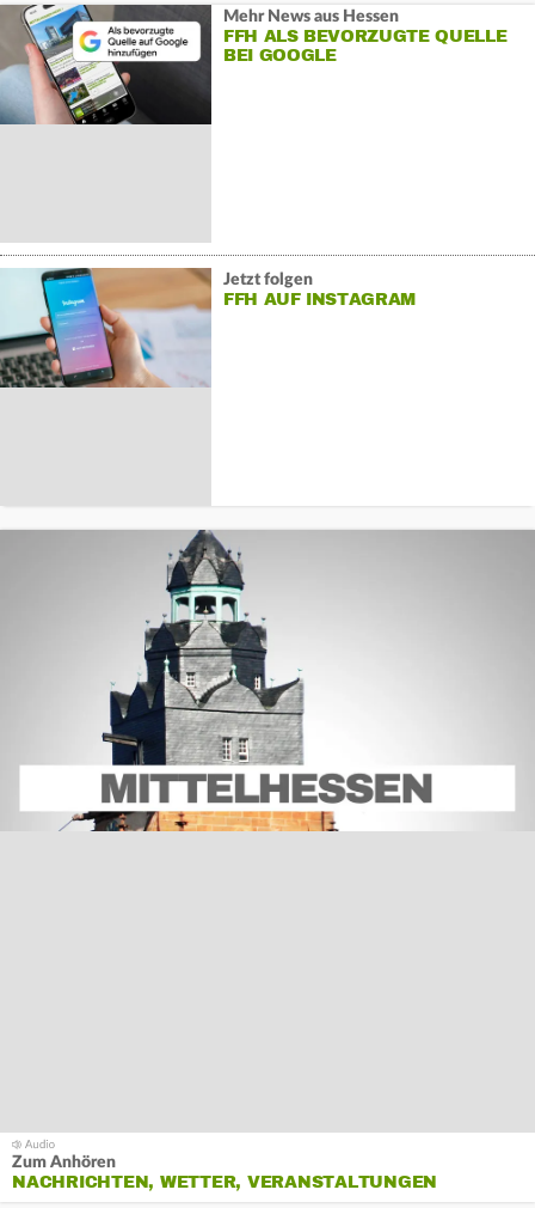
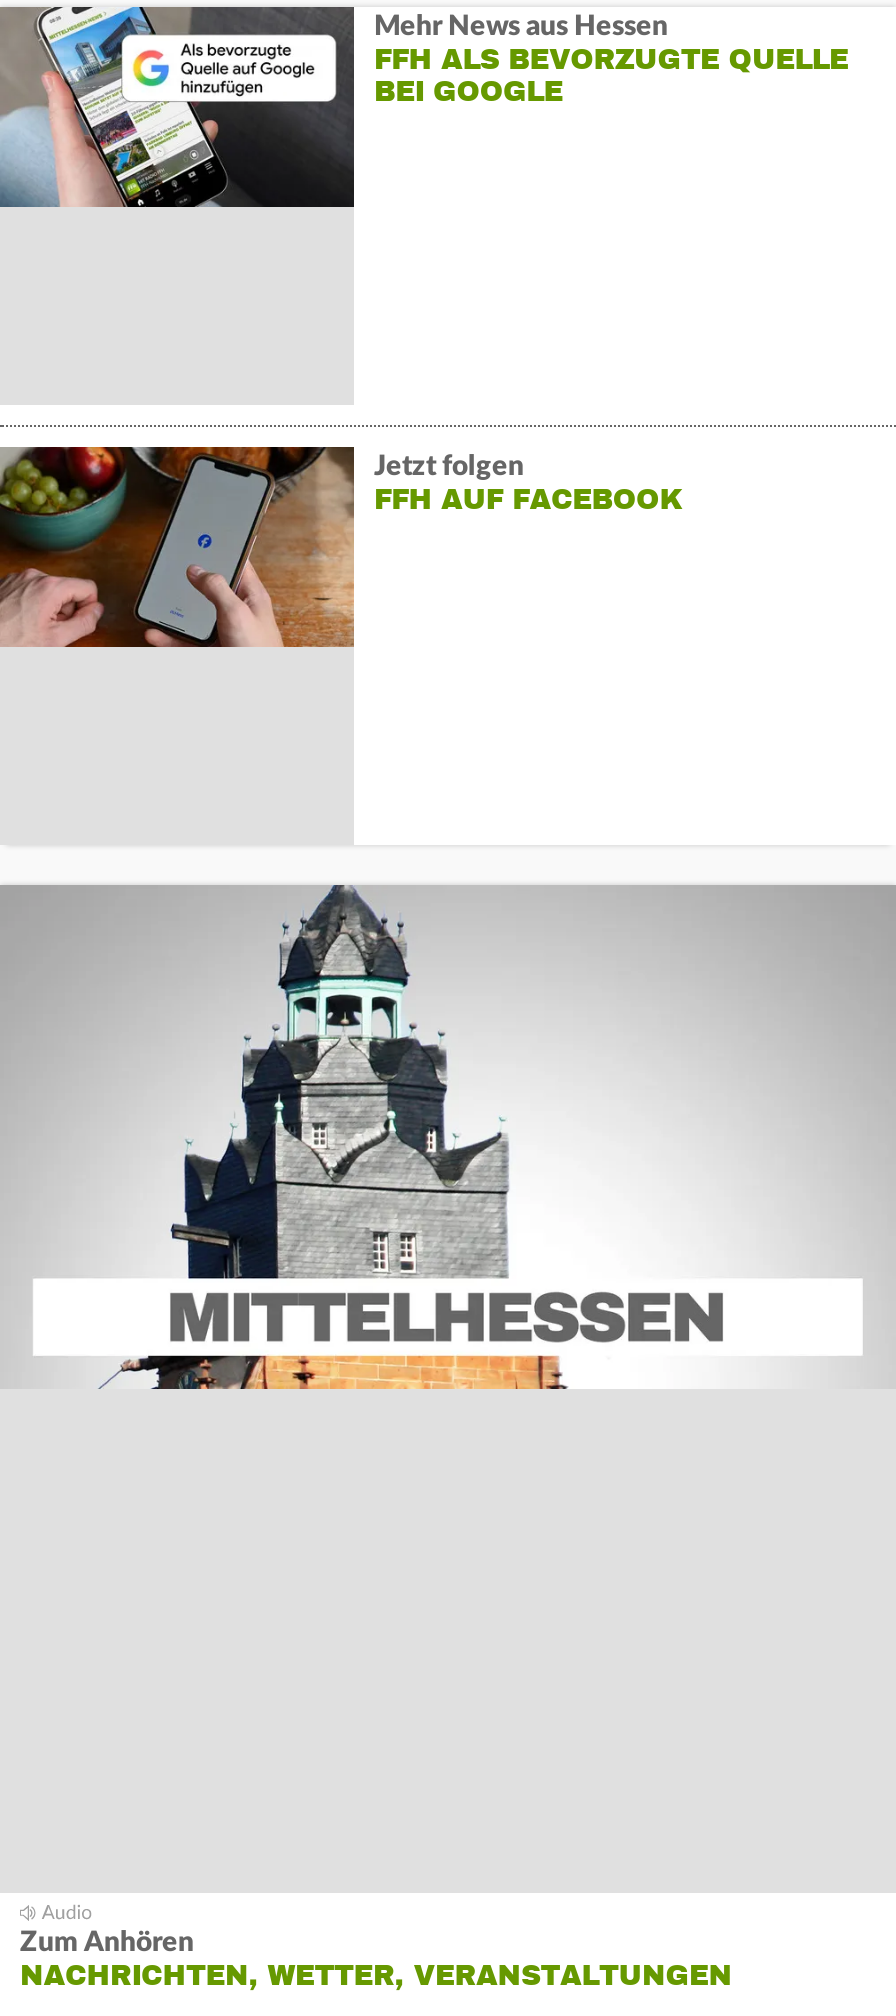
[4,267,416,389] [image] | FFH AUF INSTAGRAM -> [6,445,683,649] [image] | FFH AUF FACEBOOK

